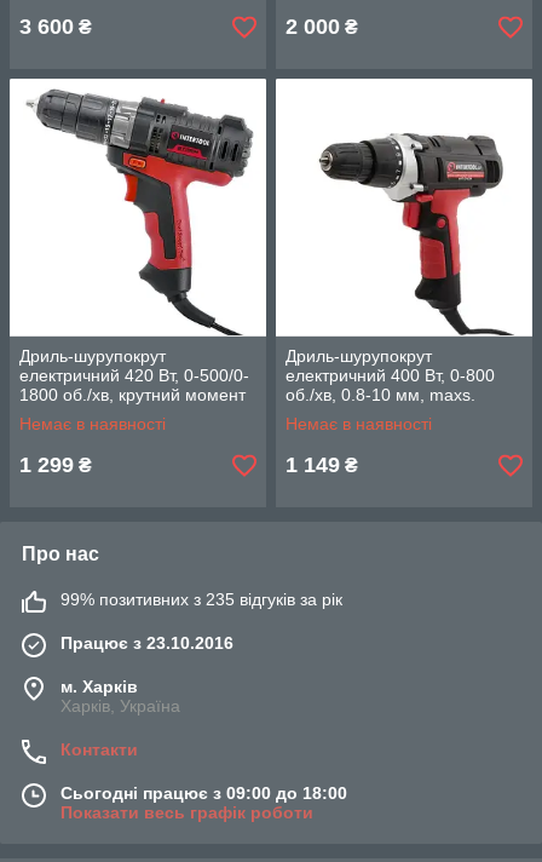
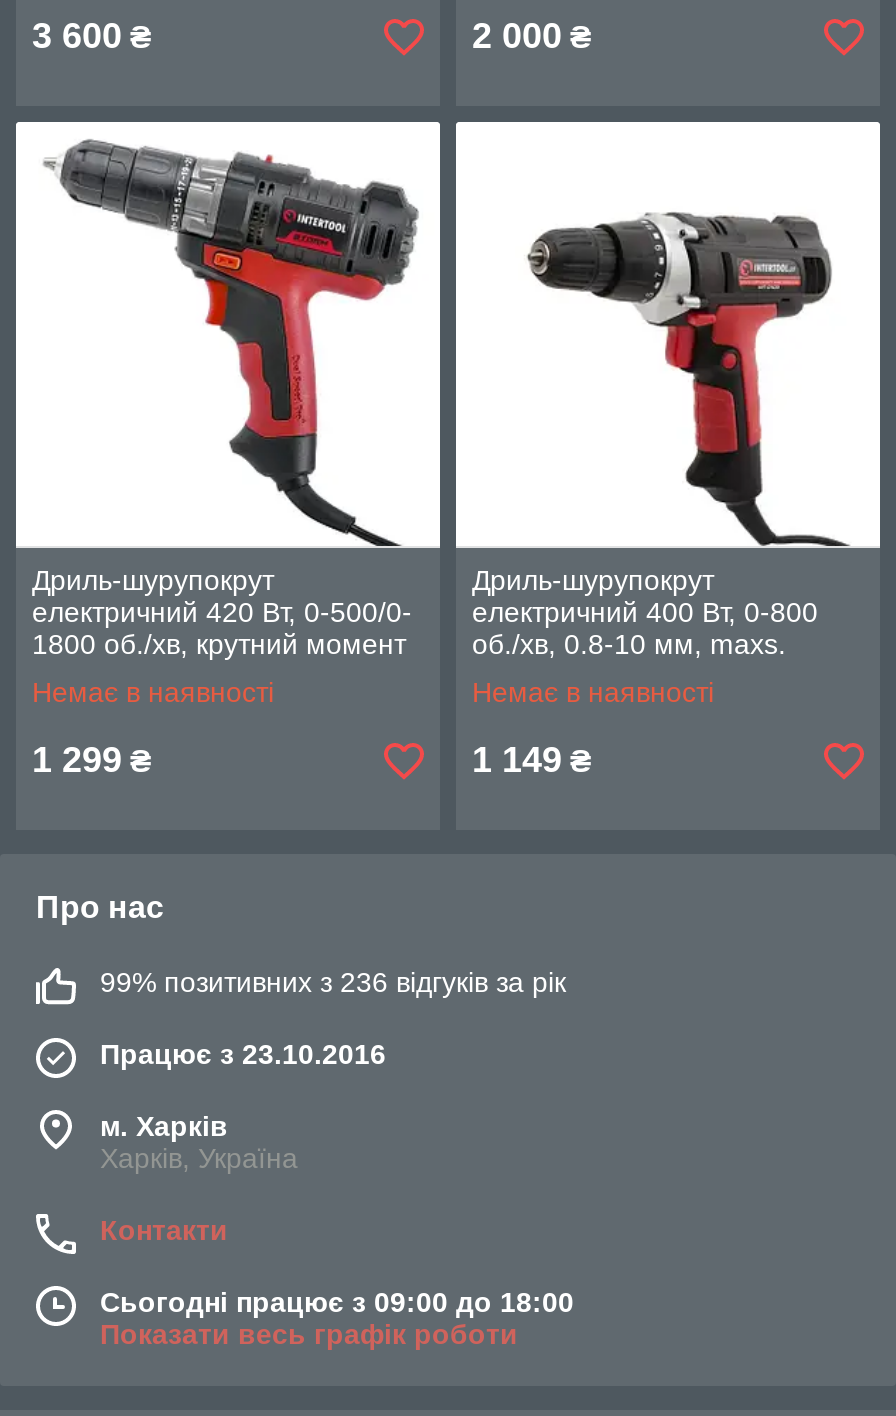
[60,590,342,609] 99% позитивних з 235 відгуків за рік -> [100,966,566,998] 99% позитивних з 236 відгуків за рік

